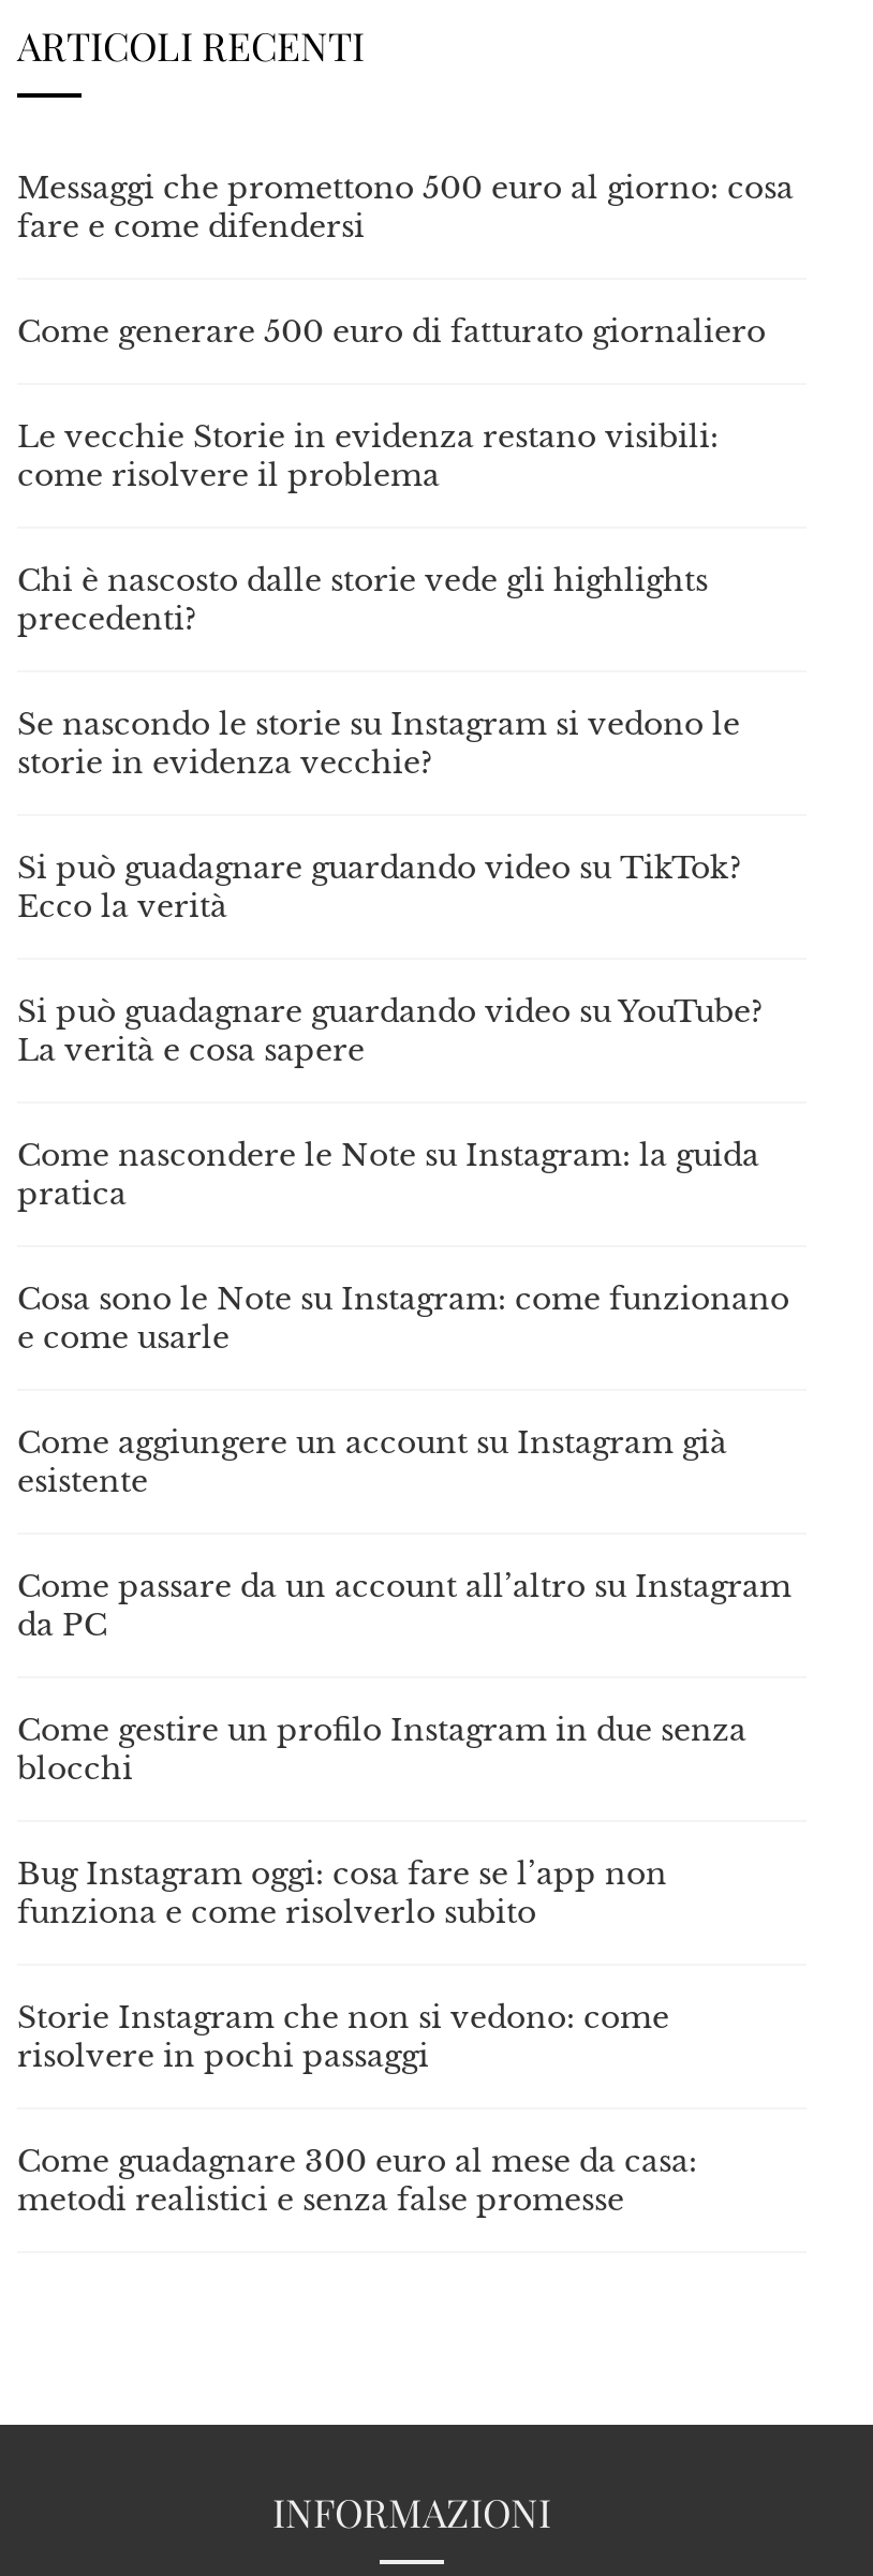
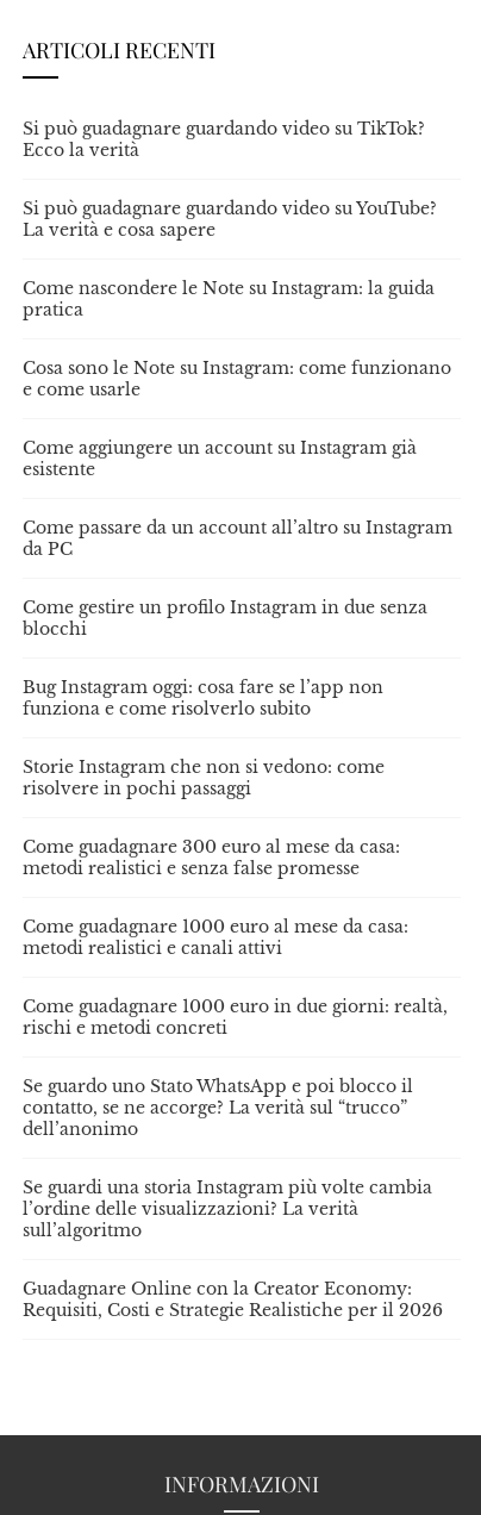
[17,168,794,782] Messaggi che promettono 500 euro al giorno: cosa | fare e come difendersi | Come generare 500 euro di fatturato giornaliero | Le vecchie Storie in evidenza restano visibili: | come risolvere il problema | Chi è nascosto dalle storie vede gli highlights | precedenti? | Se nascondo le storie su Instagram si vedono le | storie in evidenza vecchie? -> none
moved [17,848,791,2219] -> [23,118,452,879]: Si può guadagnare guardando video su TikTok? | Ecco la verità | Si può guadagnare guardando video su YouTube? | ... | Come guadagnare 300 euro al mese da casa: | metodi realistici e senza false promesse
none -> [23,916,448,1321] Come guadagnare 1000 euro al mese da casa: | metodi realistici e canali attivi | Come guadagnare 1000 euro in due giorni: realtà, | rischi e metodi concreti | Se guardo uno Stato WhatsApp e poi blocco il | contatto, se ne accorge? La verità sul “trucco” | dell’anonimo | Se guardi una storia Instagram più volte cambia | l’ordine delle visualizzazioni? La verità | sull’algoritmo | Guadagnare Online con la Creator Economy: | Requisiti, Costi e Strategie Realistiche per il 2026

